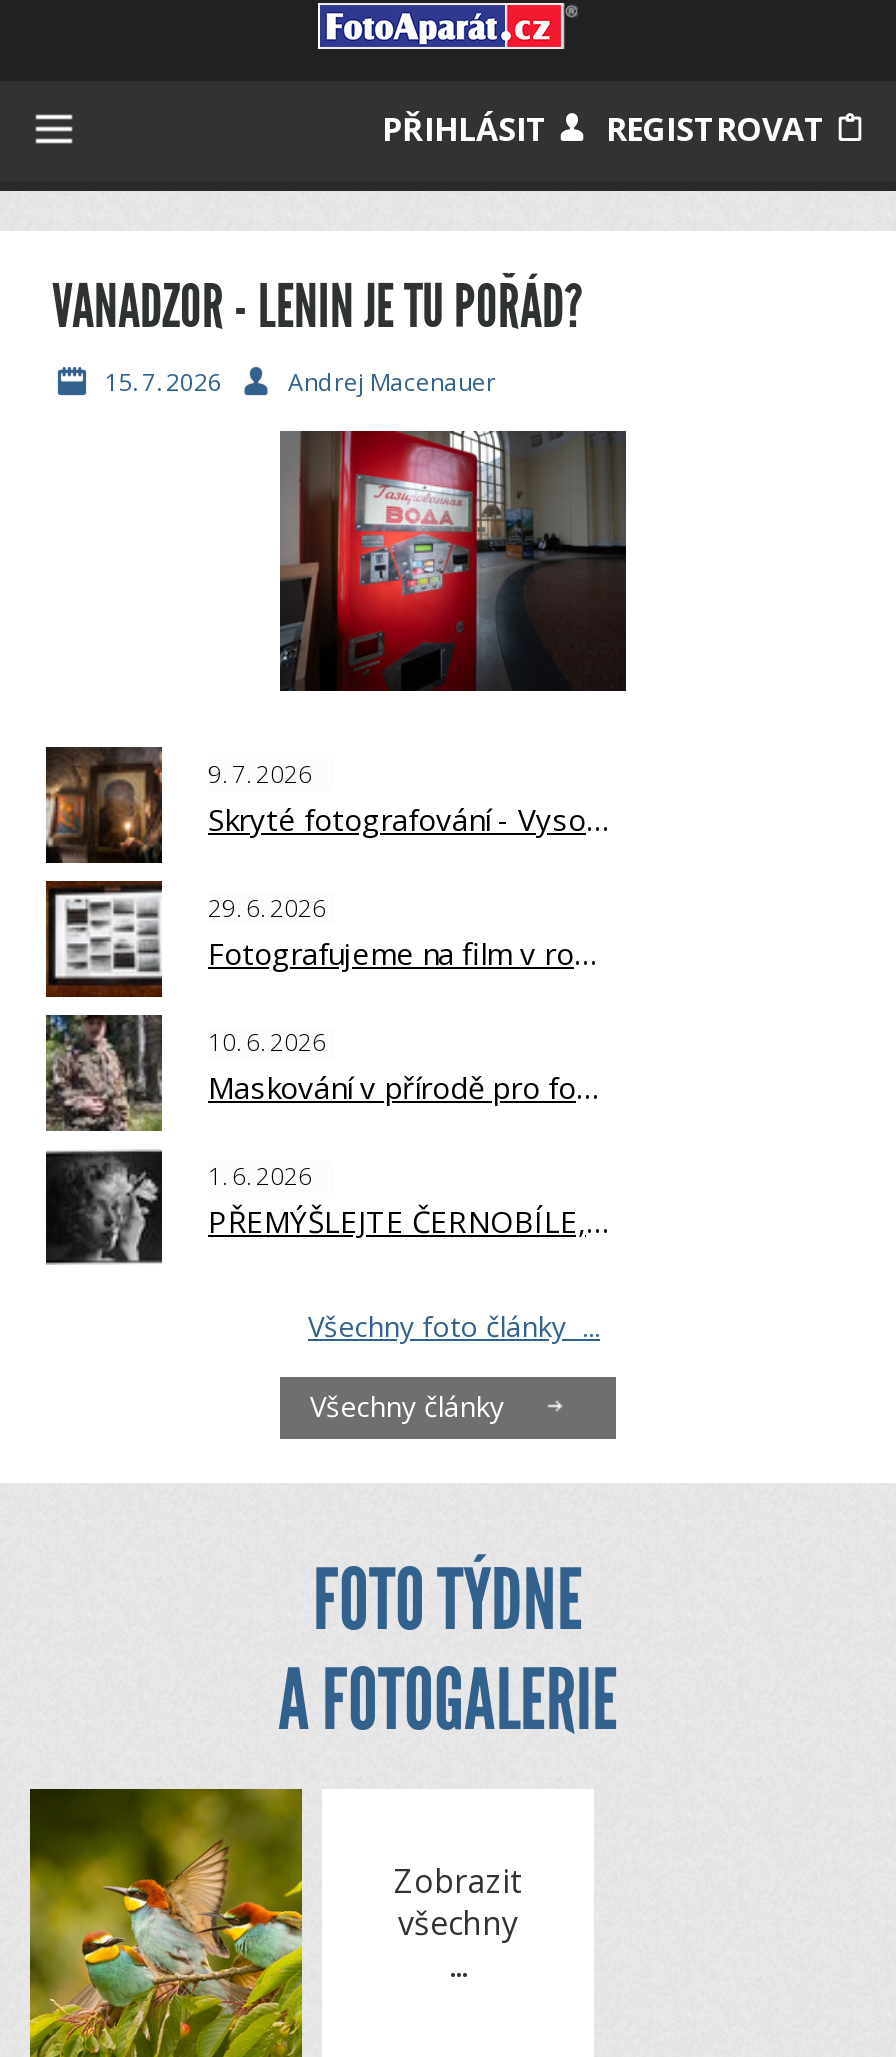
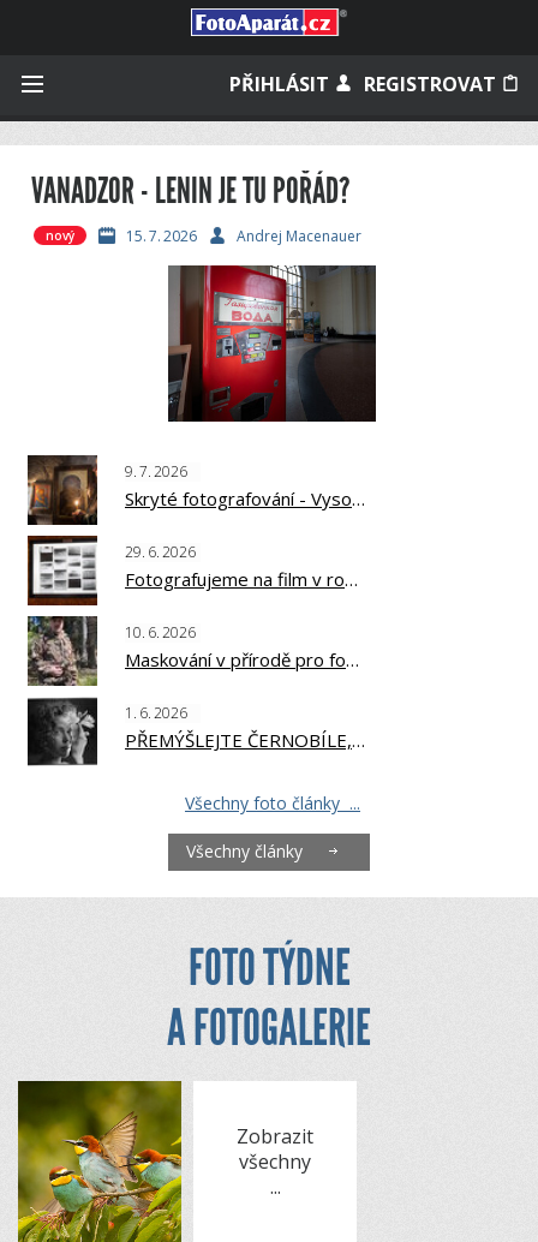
none -> [46,227,74,244] nový

